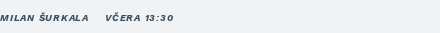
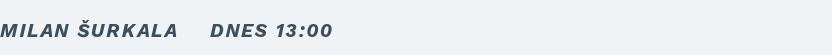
[0,12,173,23] MILAN ŠURKALA VČERA 13:30 -> [0,19,333,41] MILAN ŠURKALA DNES 13:00

